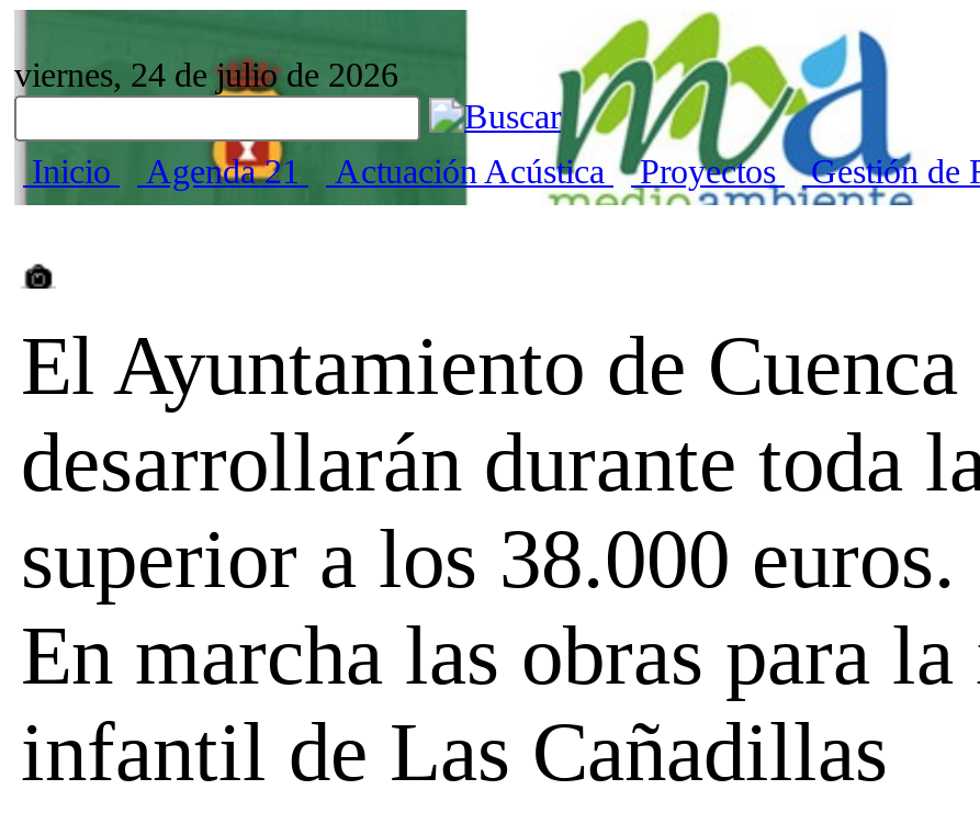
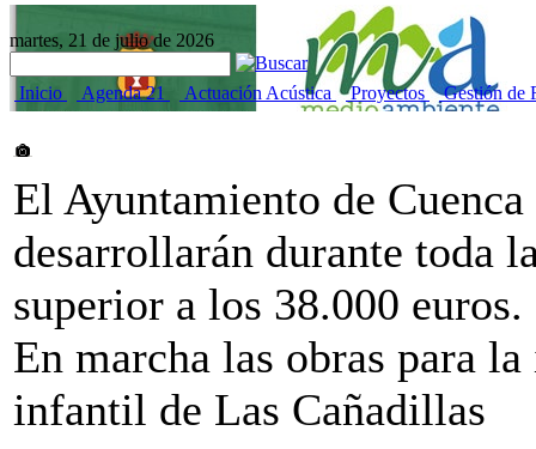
[14,56,398,93] viernes, 24 de julio de 2026 -> [10,30,214,50] martes, 21 de julio de 2026

